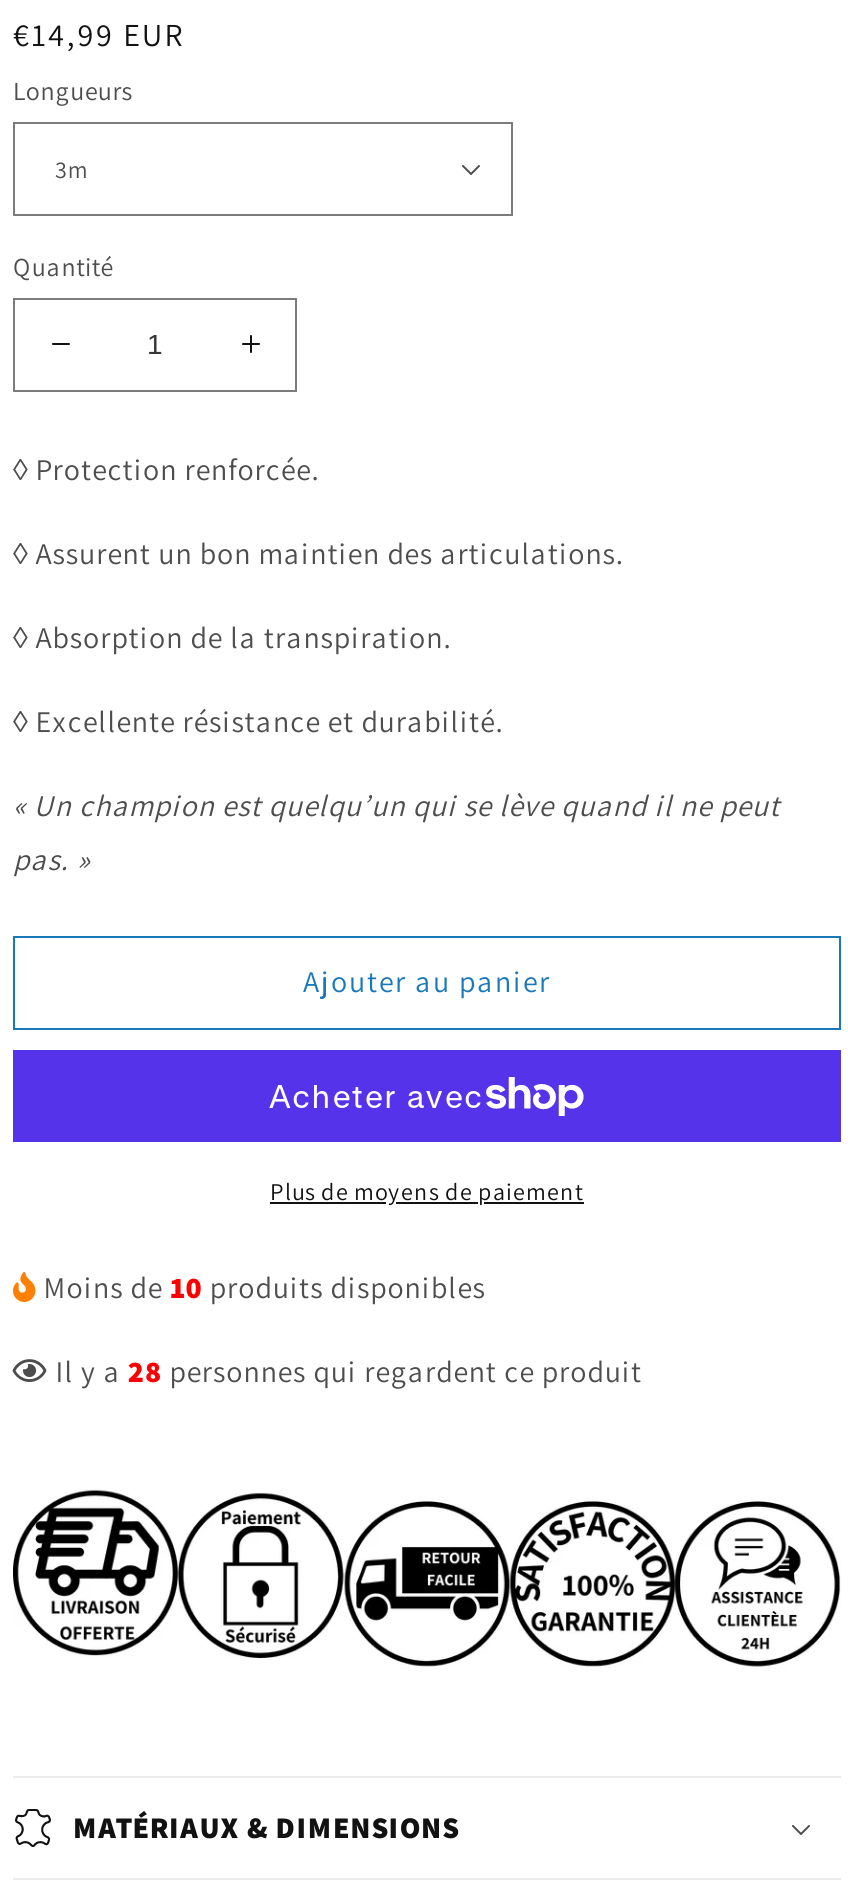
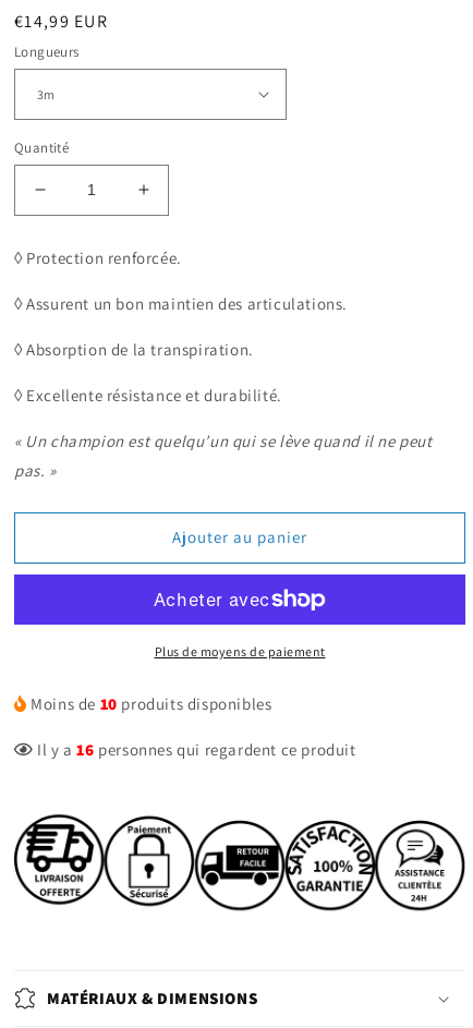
[48,1351,642,1389] Il y a 28 personnes qui regardent ce produit -> [33,739,356,759] Il y a 16 personnes qui regardent ce produit

